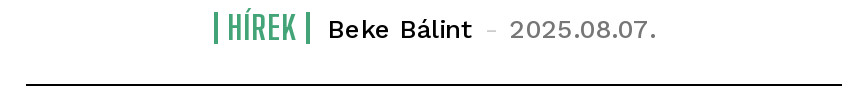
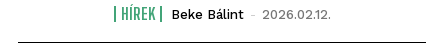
[227,9,655,47] HÍREK Beke Bálint - 2025.08.07. -> [120,4,330,23] HÍREK Beke Bálint - 2026.02.12.

